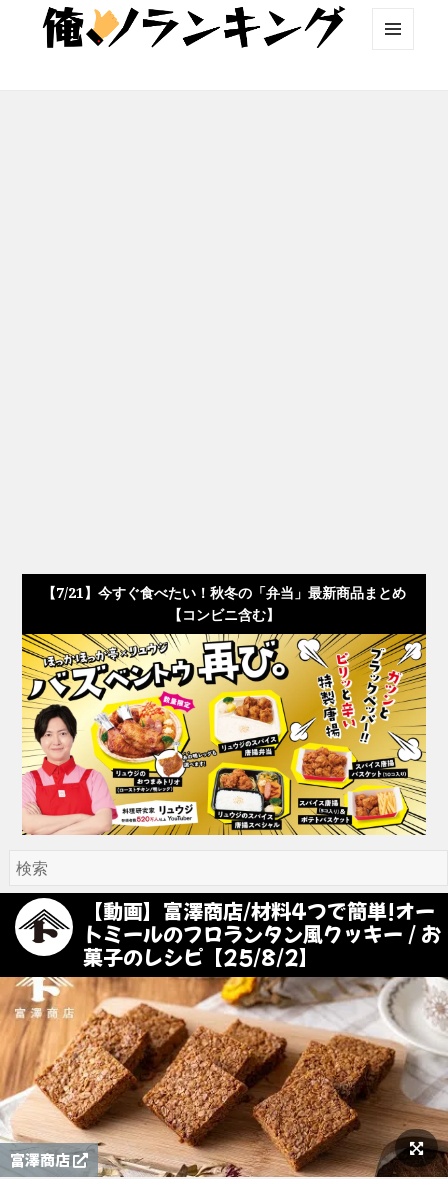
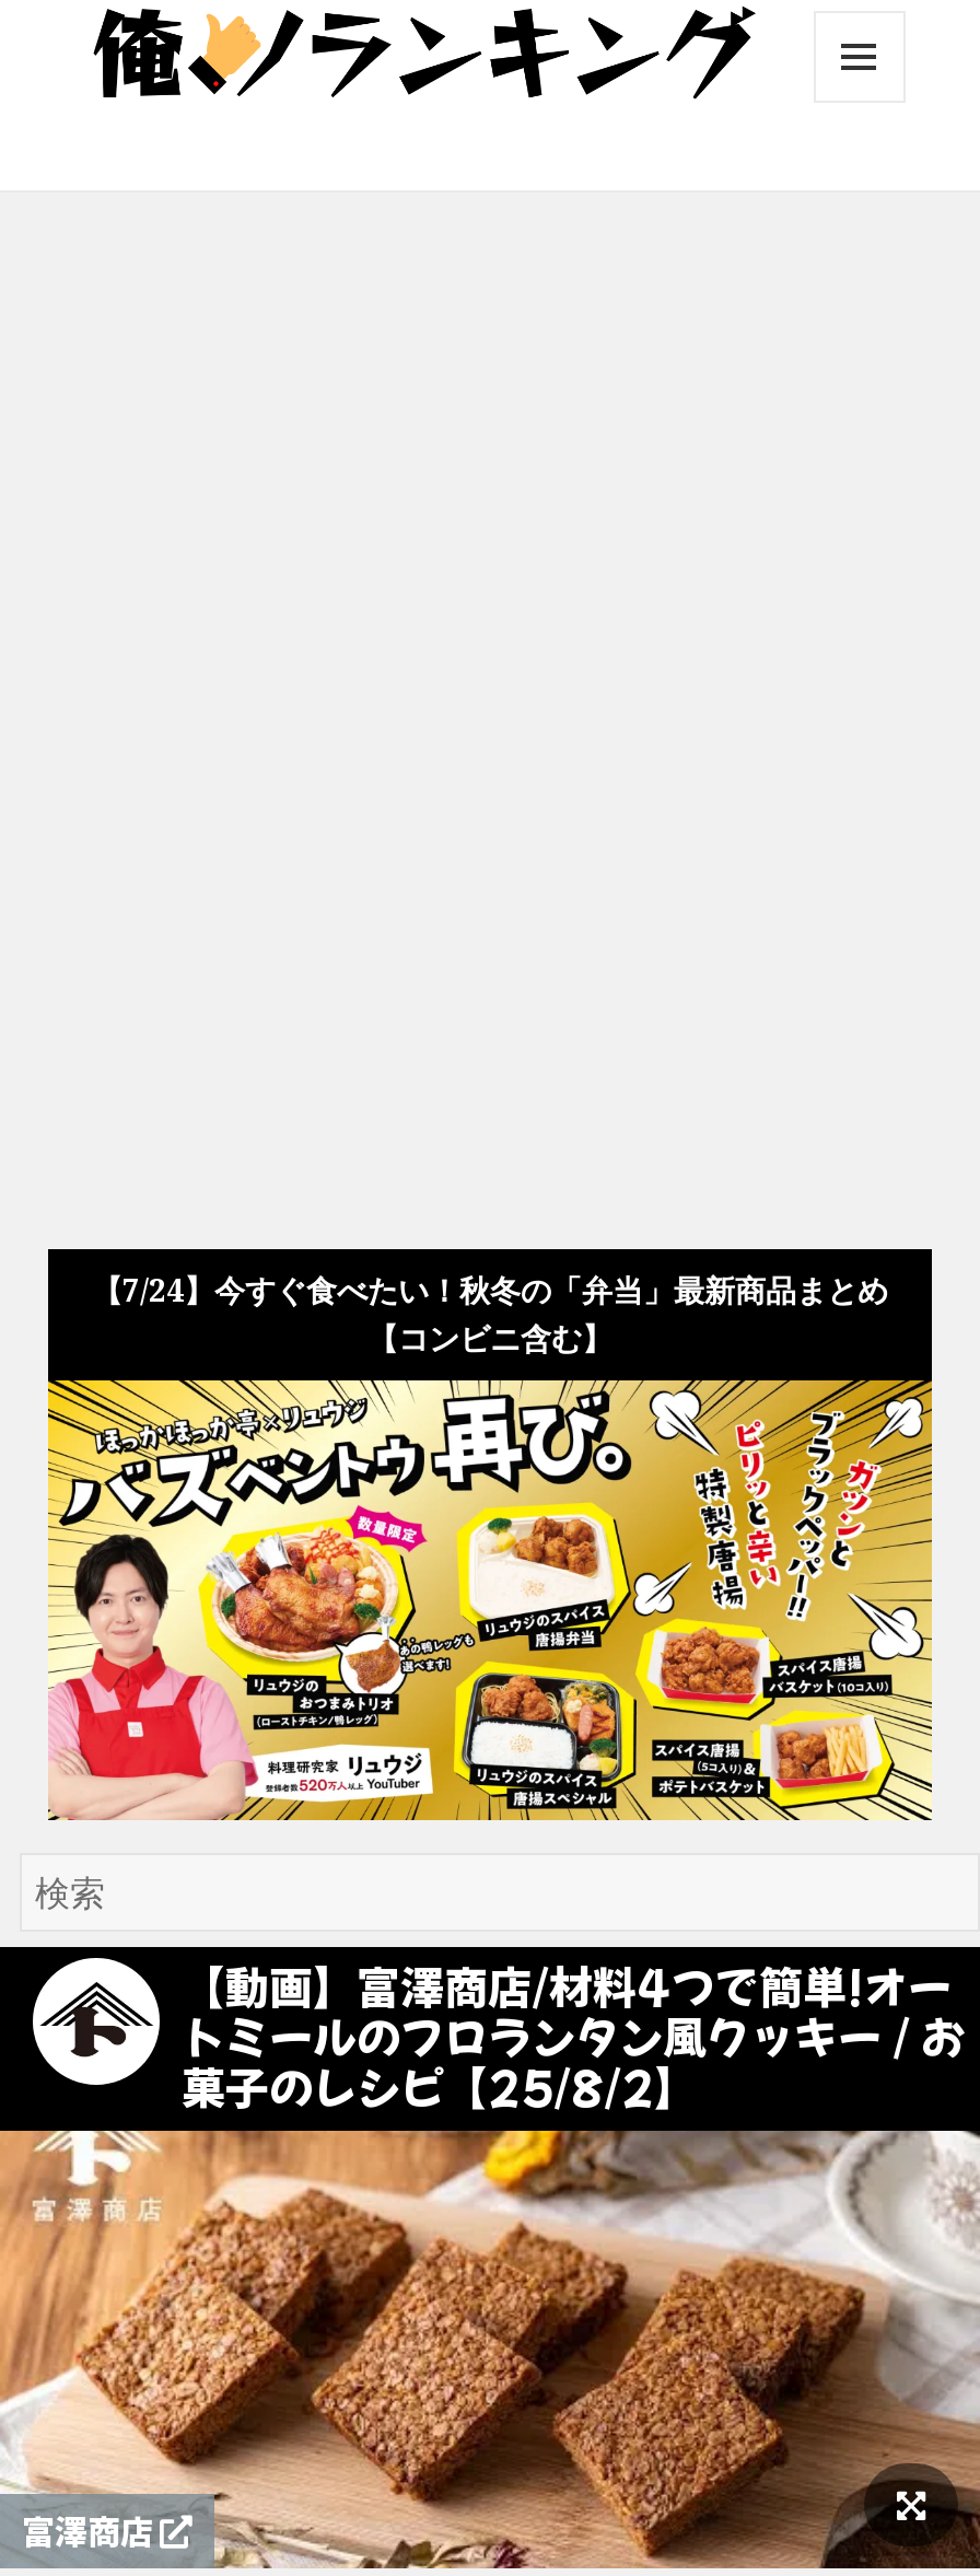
[42,583,406,602] 【7/21】今すぐ食べたい！秋冬の「弁当」最新商品まとめ -> [92,1268,888,1310] 【7/24】今すぐ食べたい！秋冬の「弁当」最新商品まとめ

